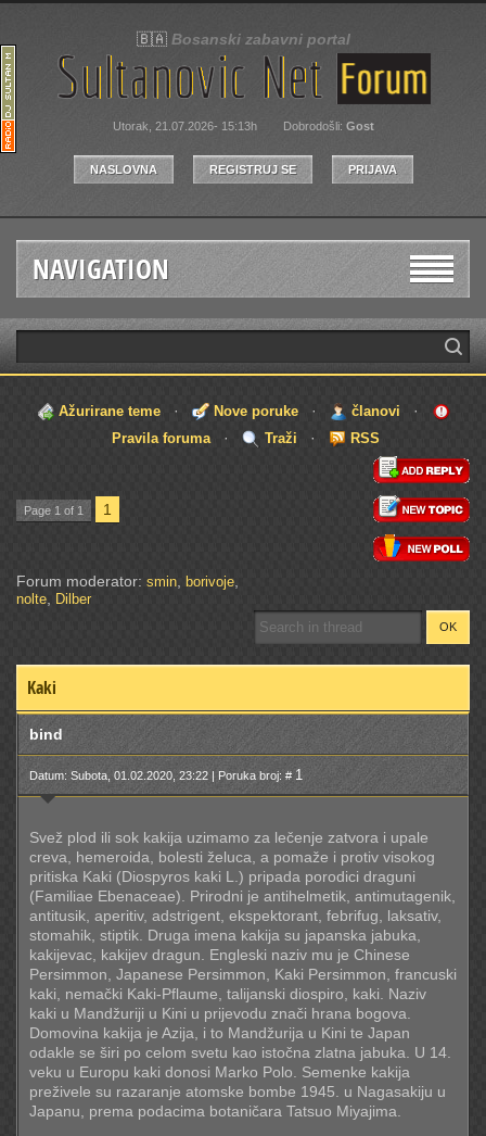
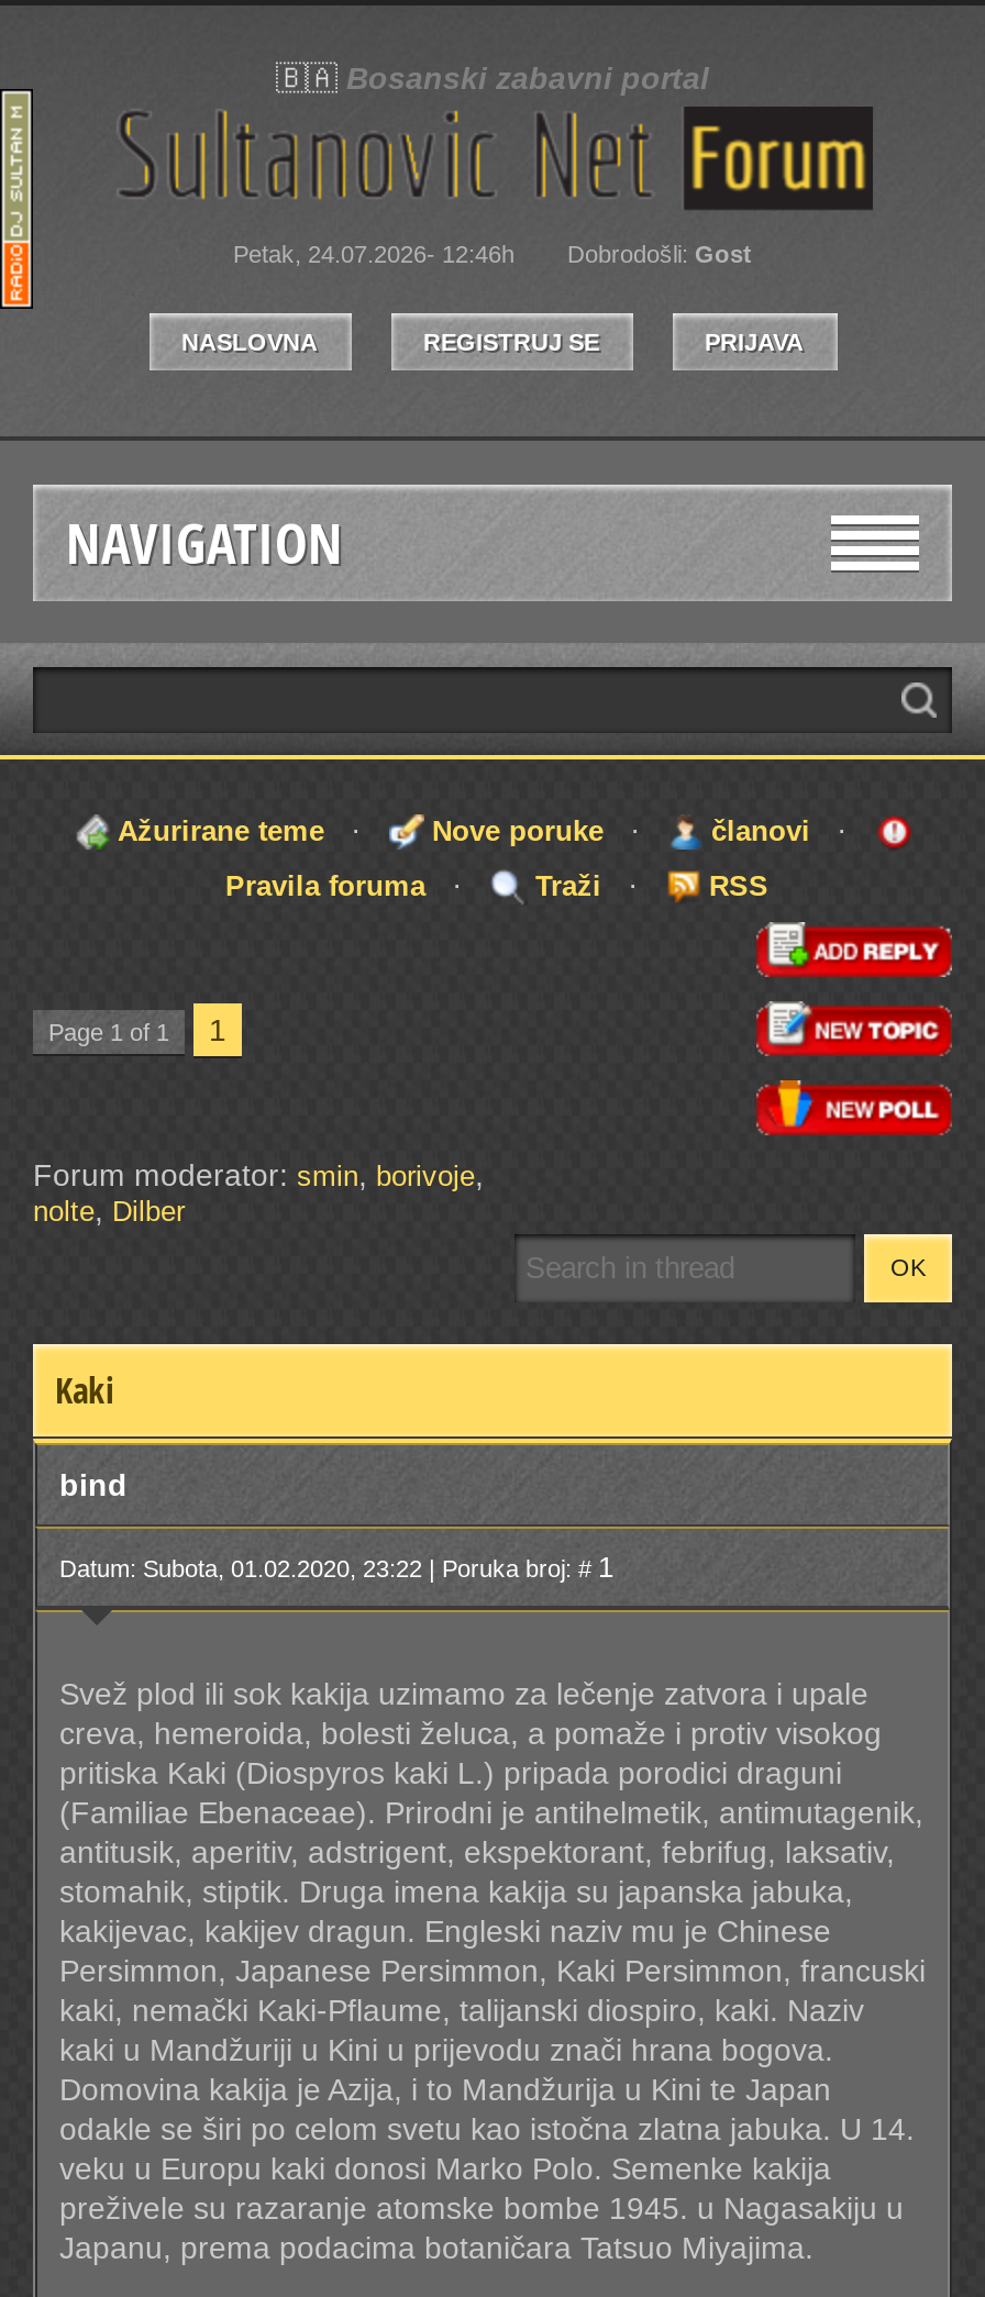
[112,119,374,132] Utorak, 21.07.2026- 15:13h Dobrodošli: Gost -> [233,241,752,267] Petak, 24.07.2026- 12:46h Dobrodošli: Gost

